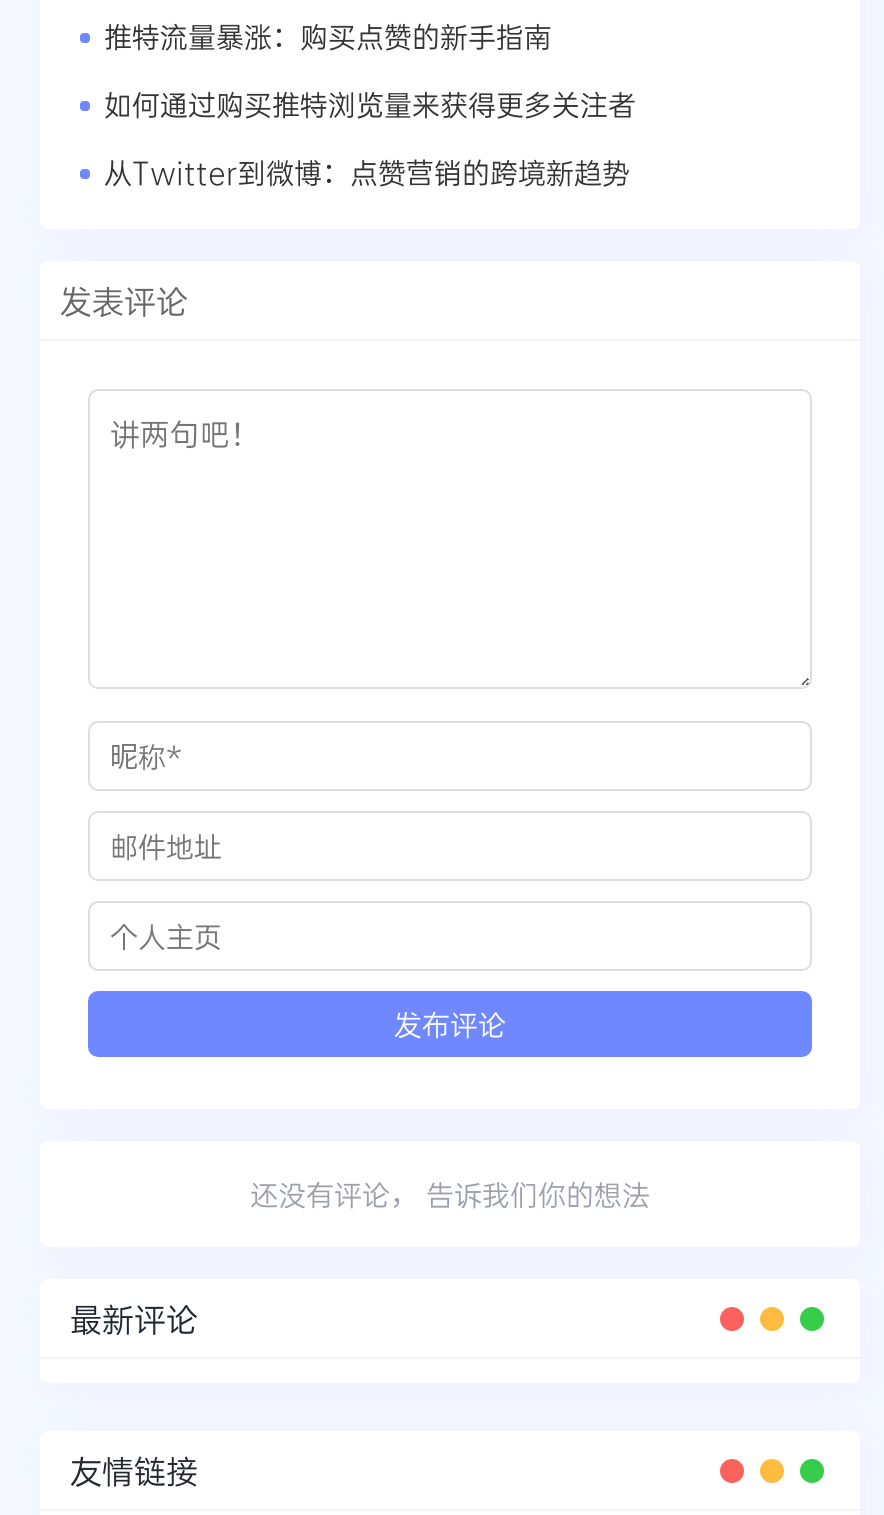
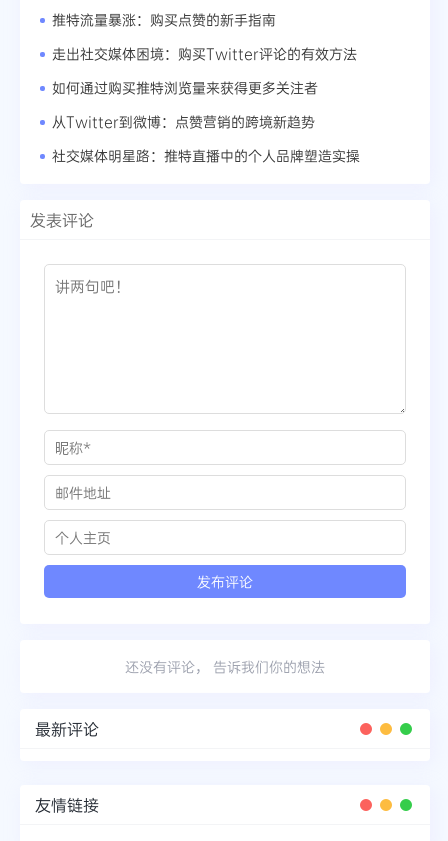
none -> [52,44,357,63] 走出社交媒体困境：购买Twitter评论的有效方法
none -> [52,146,360,165] 社交媒体明星路：推特直播中的个人品牌塑造实操

